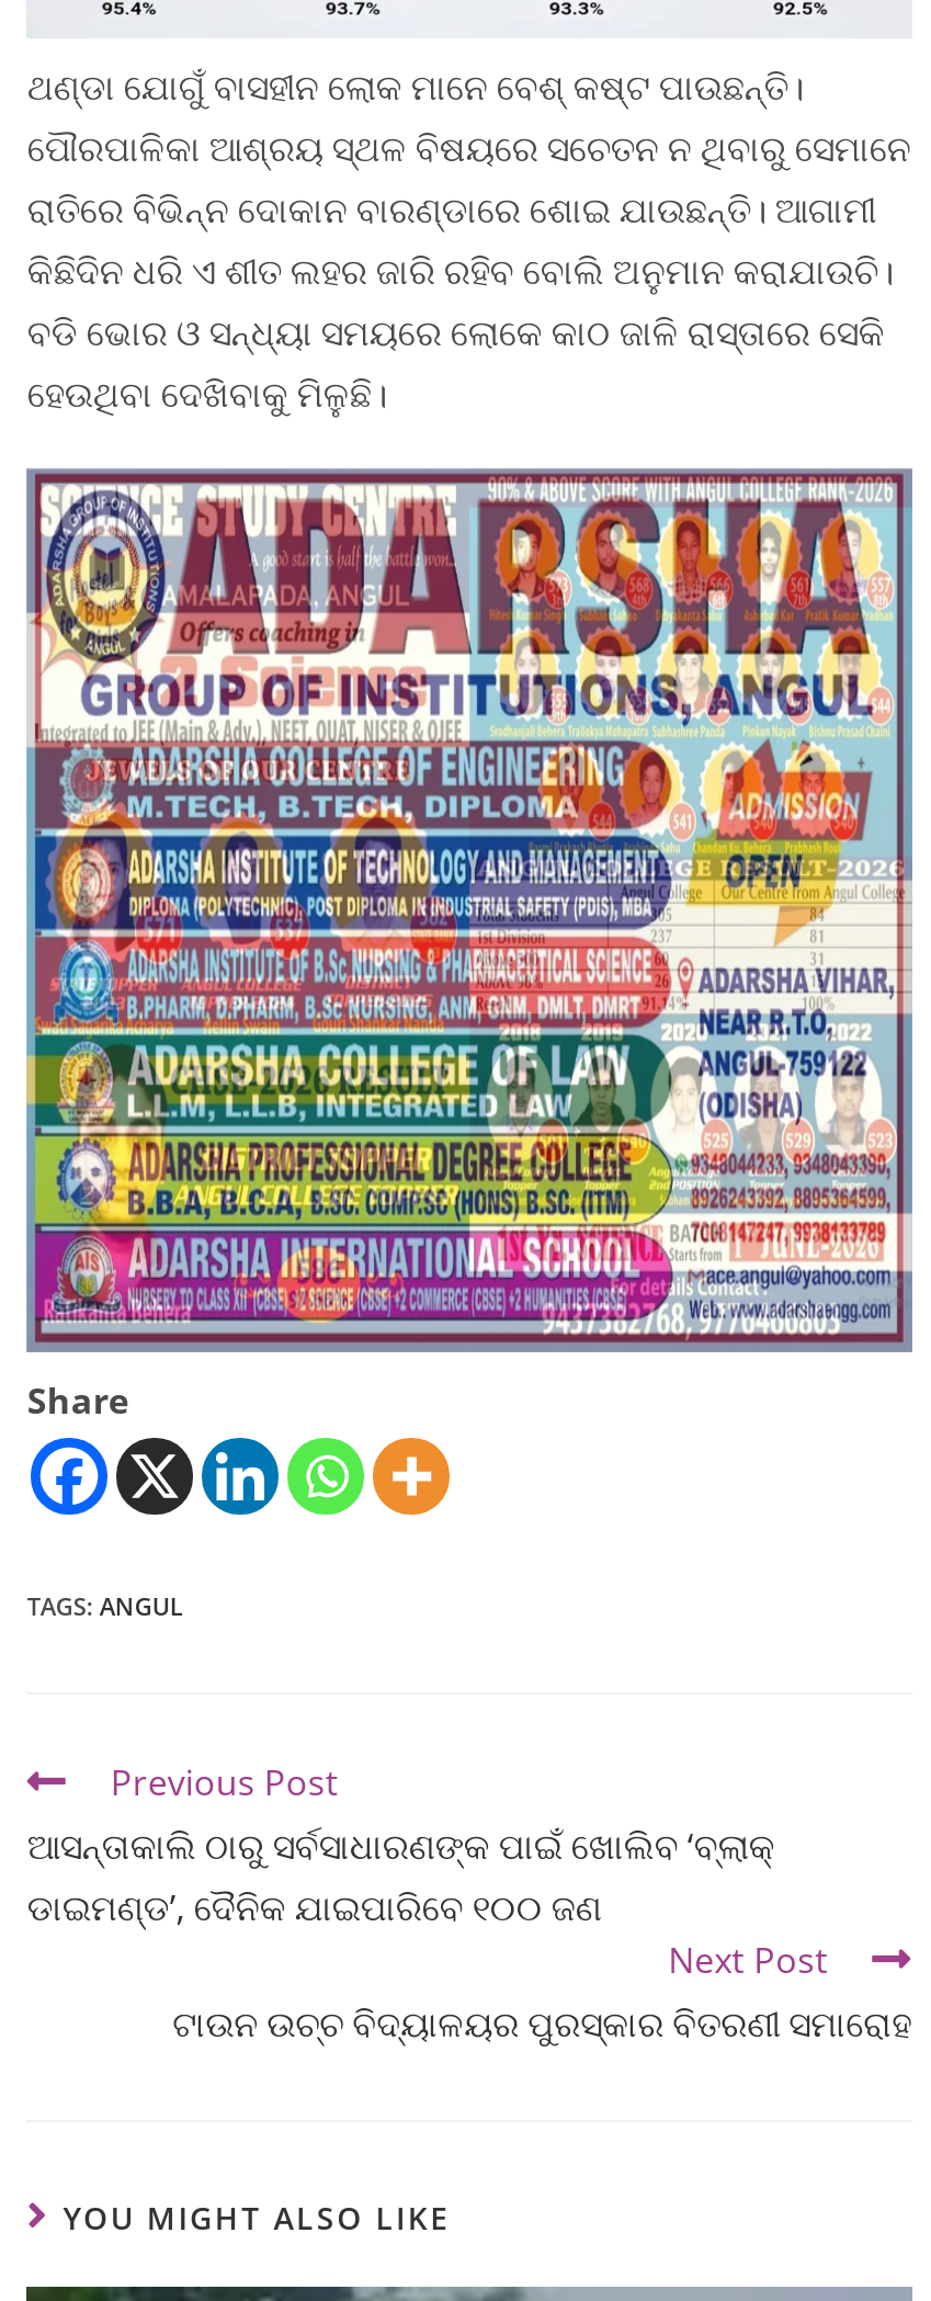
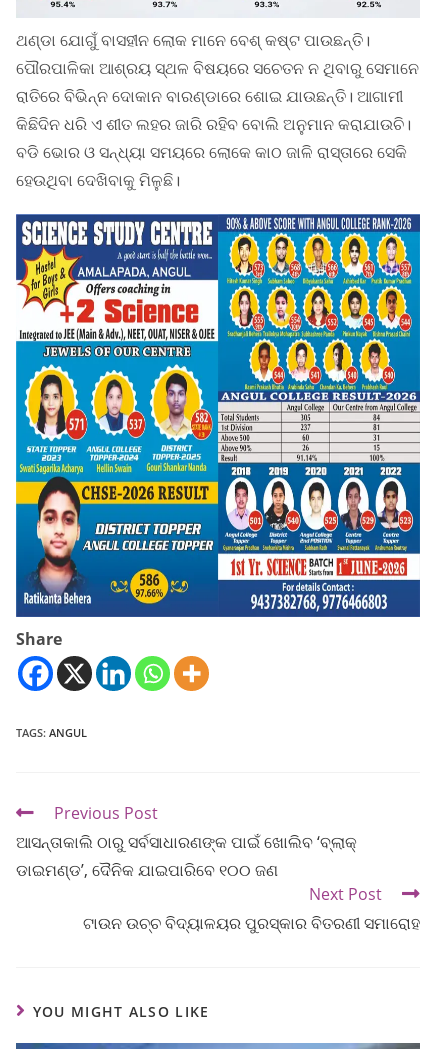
[26,469,915,1351] [image] -> [16,214,420,617] [image]

